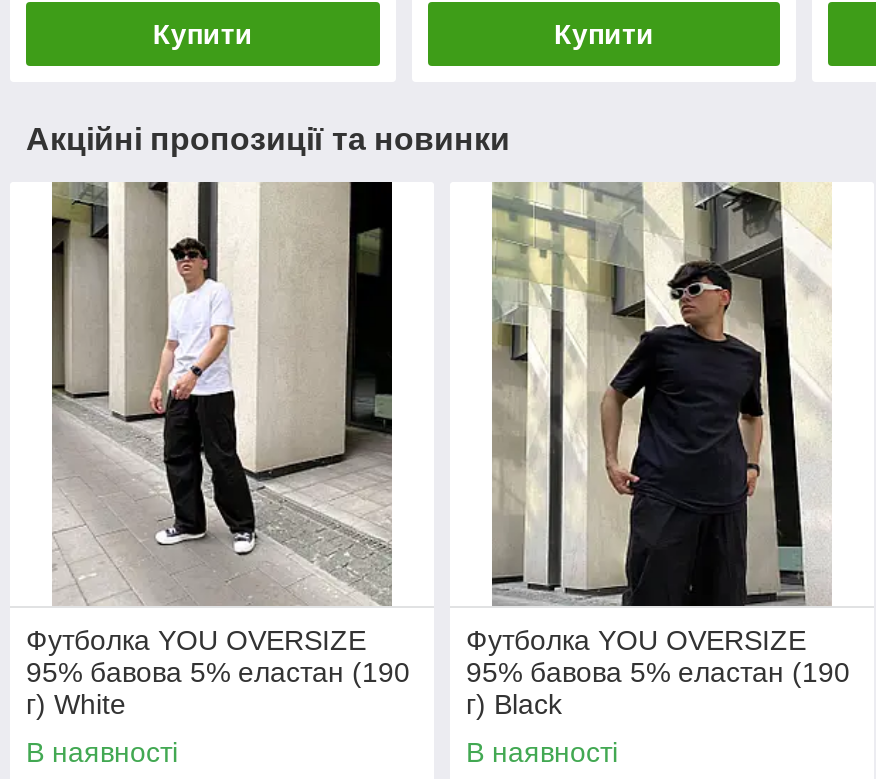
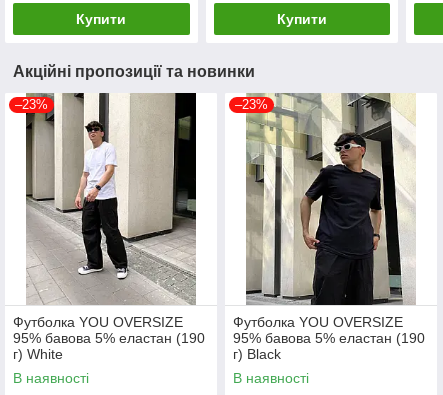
none -> [15,97,48,112] –23%
none -> [235,97,268,112] –23%

